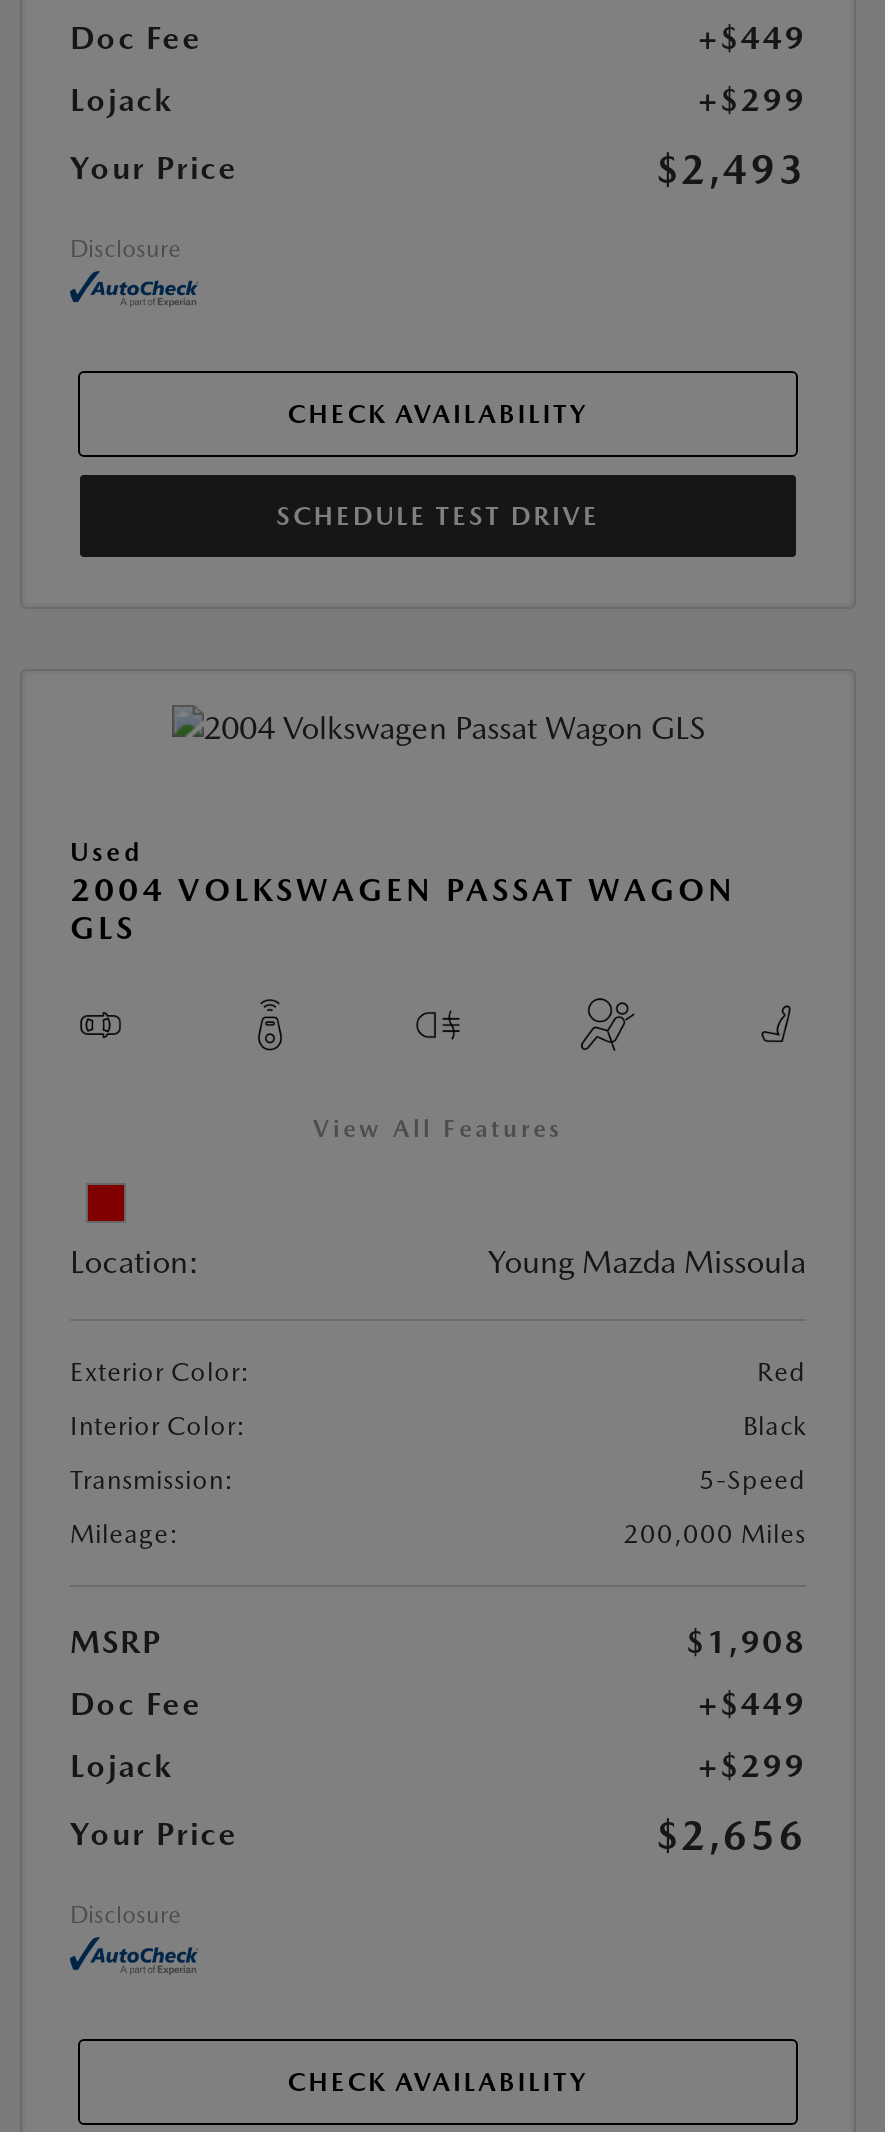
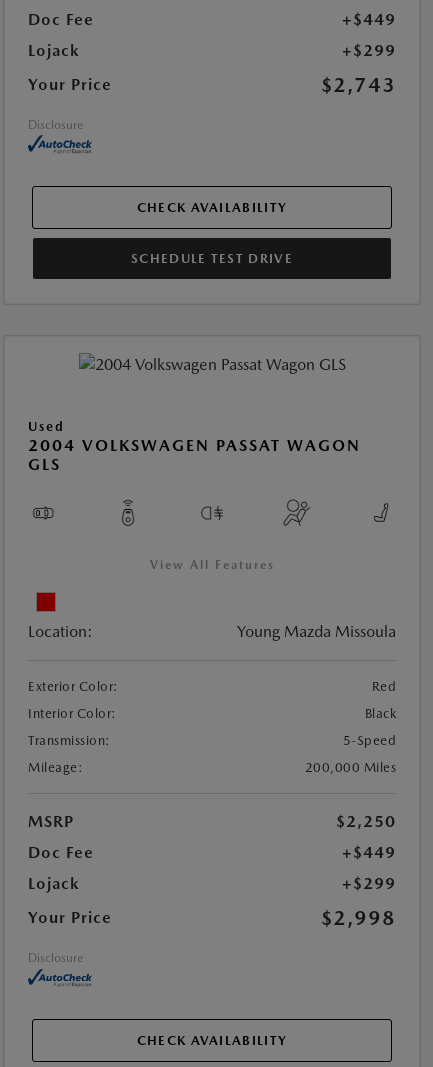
[656,146,806,194] $2,493 -> [321,73,396,97] $2,743
[686,1624,806,1662] $1,908 -> [336,812,396,831] $2,250
[656,1812,806,1860] $2,656 -> [321,906,396,930] $2,998

